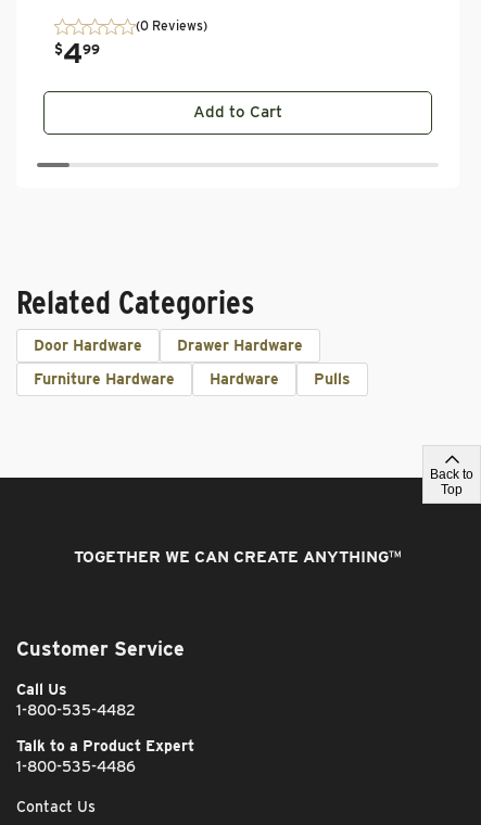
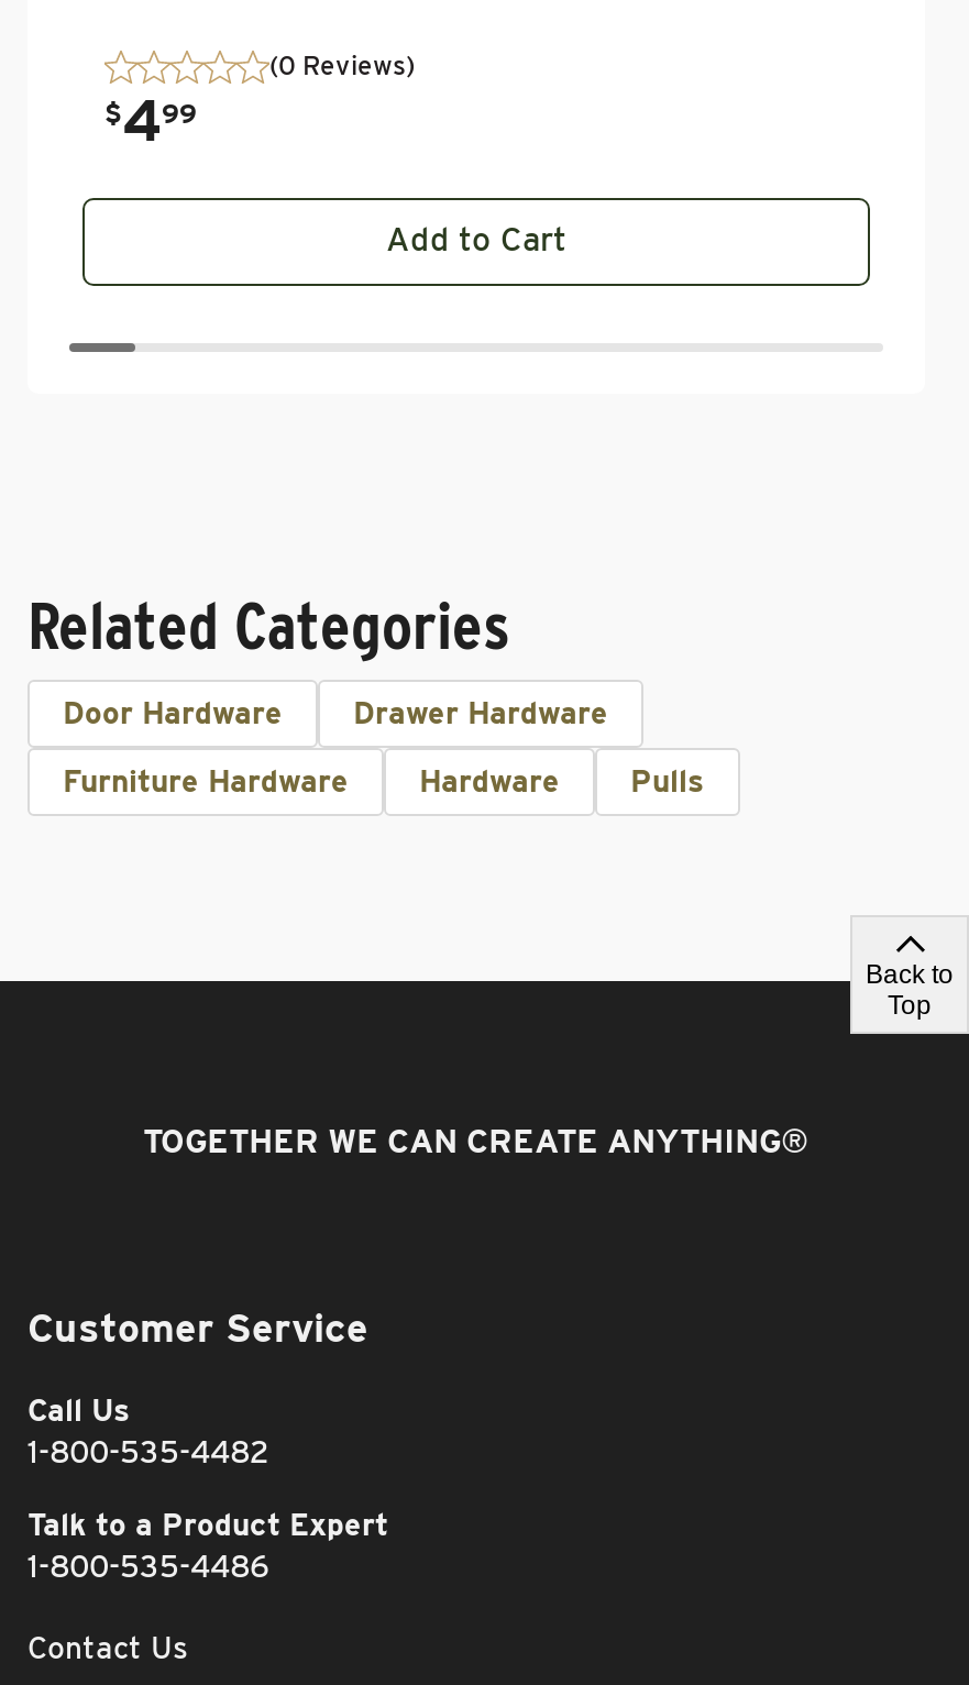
[74,547,402,567] TOGETHER WE CAN CREATE ANYTHING™ -> [143,1122,810,1161] TOGETHER WE CAN CREATE ANYTHING®

